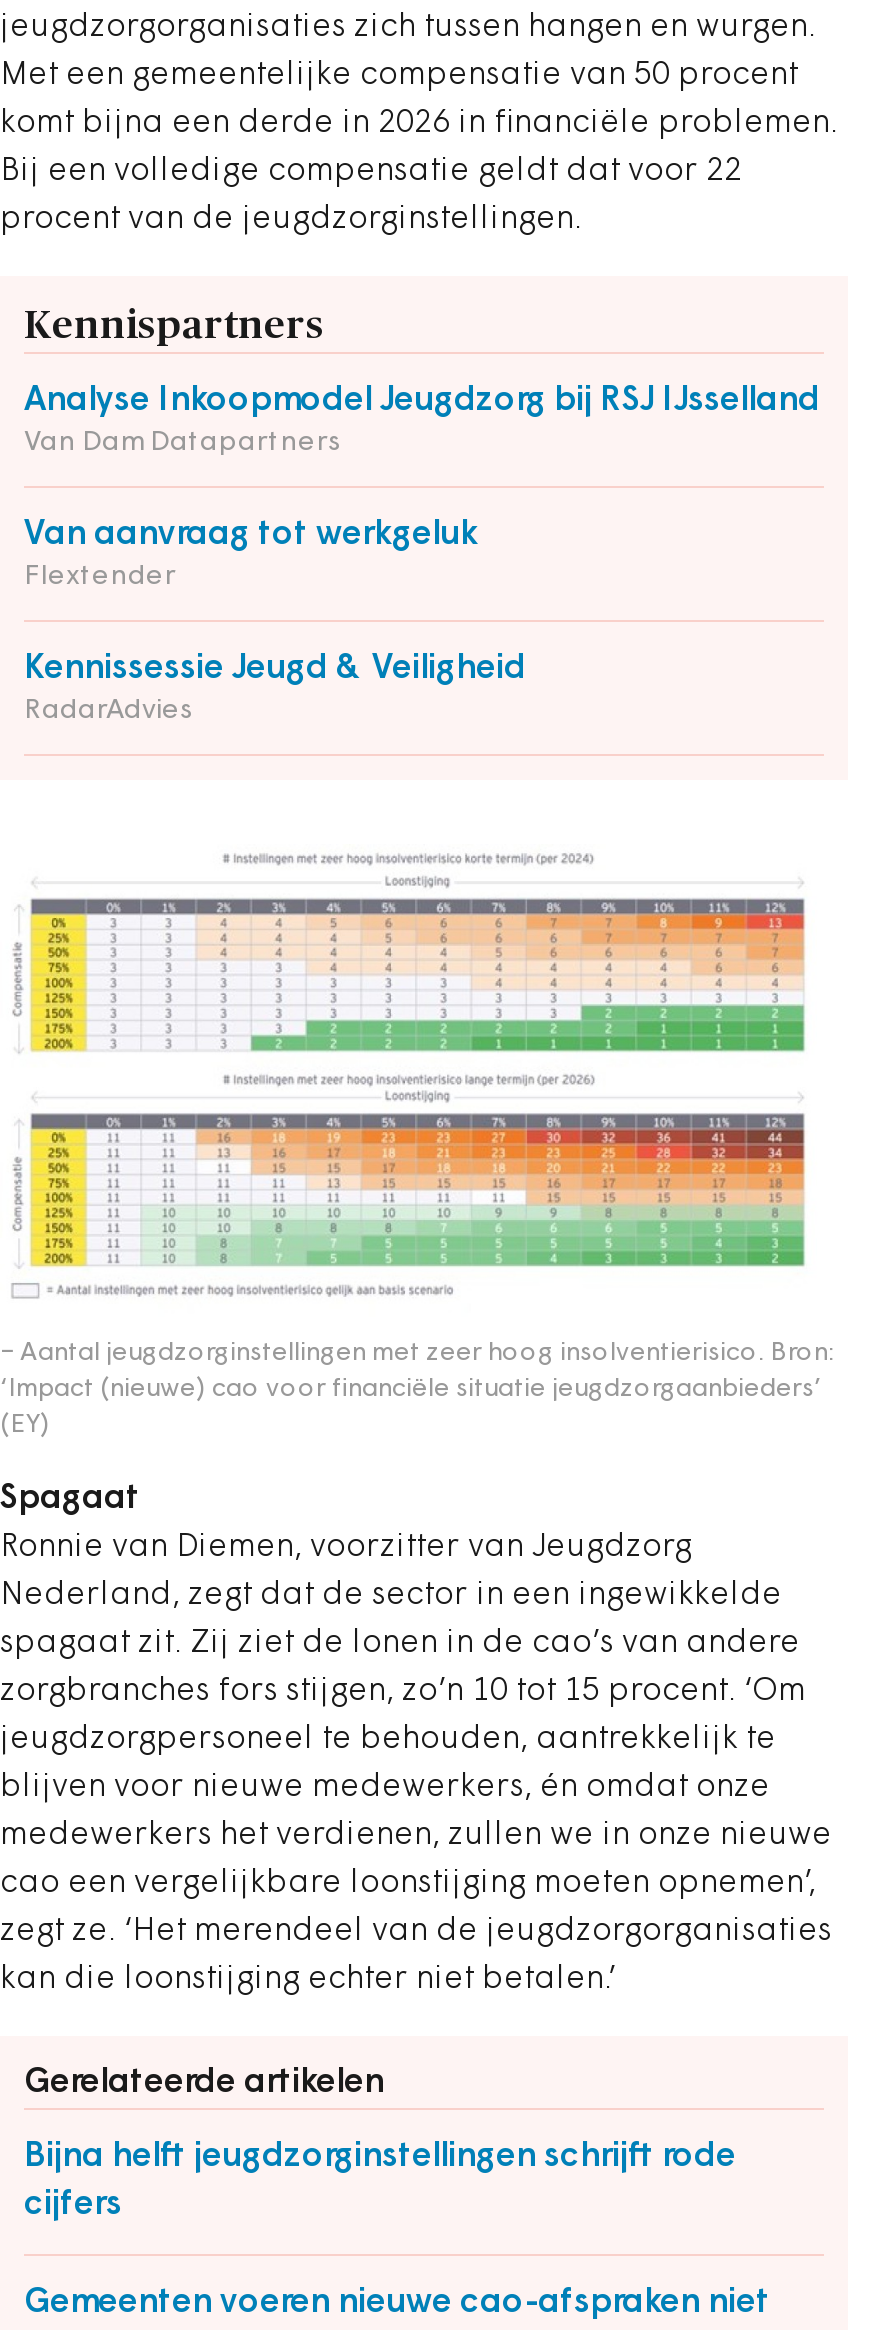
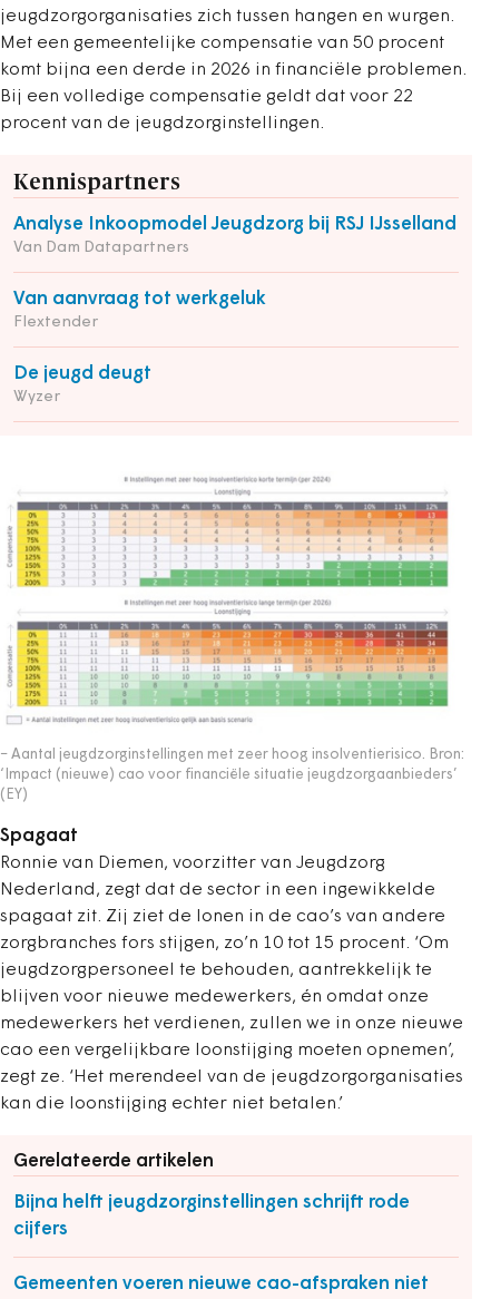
[24,651,526,725] Kennissessie Jeugd & Veiligheid | RadarAdvies -> [13,364,151,405] De jeugd deugt | Wyzer

